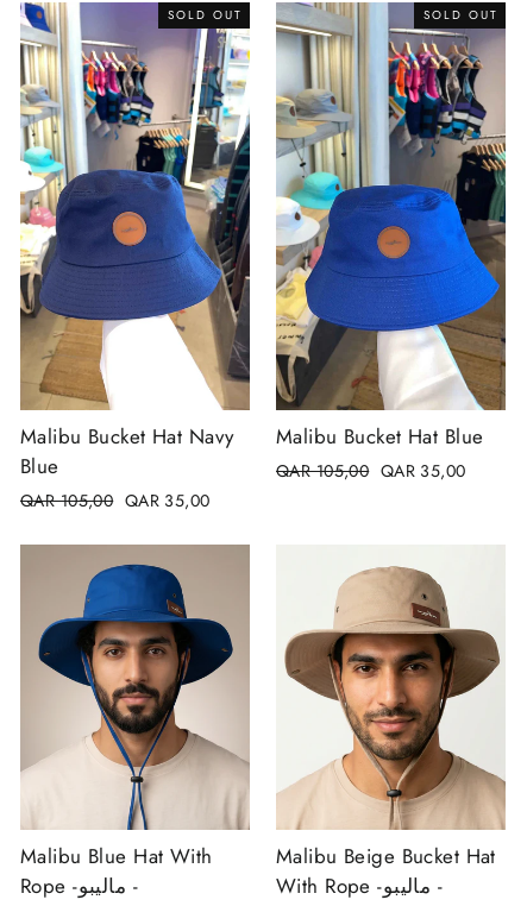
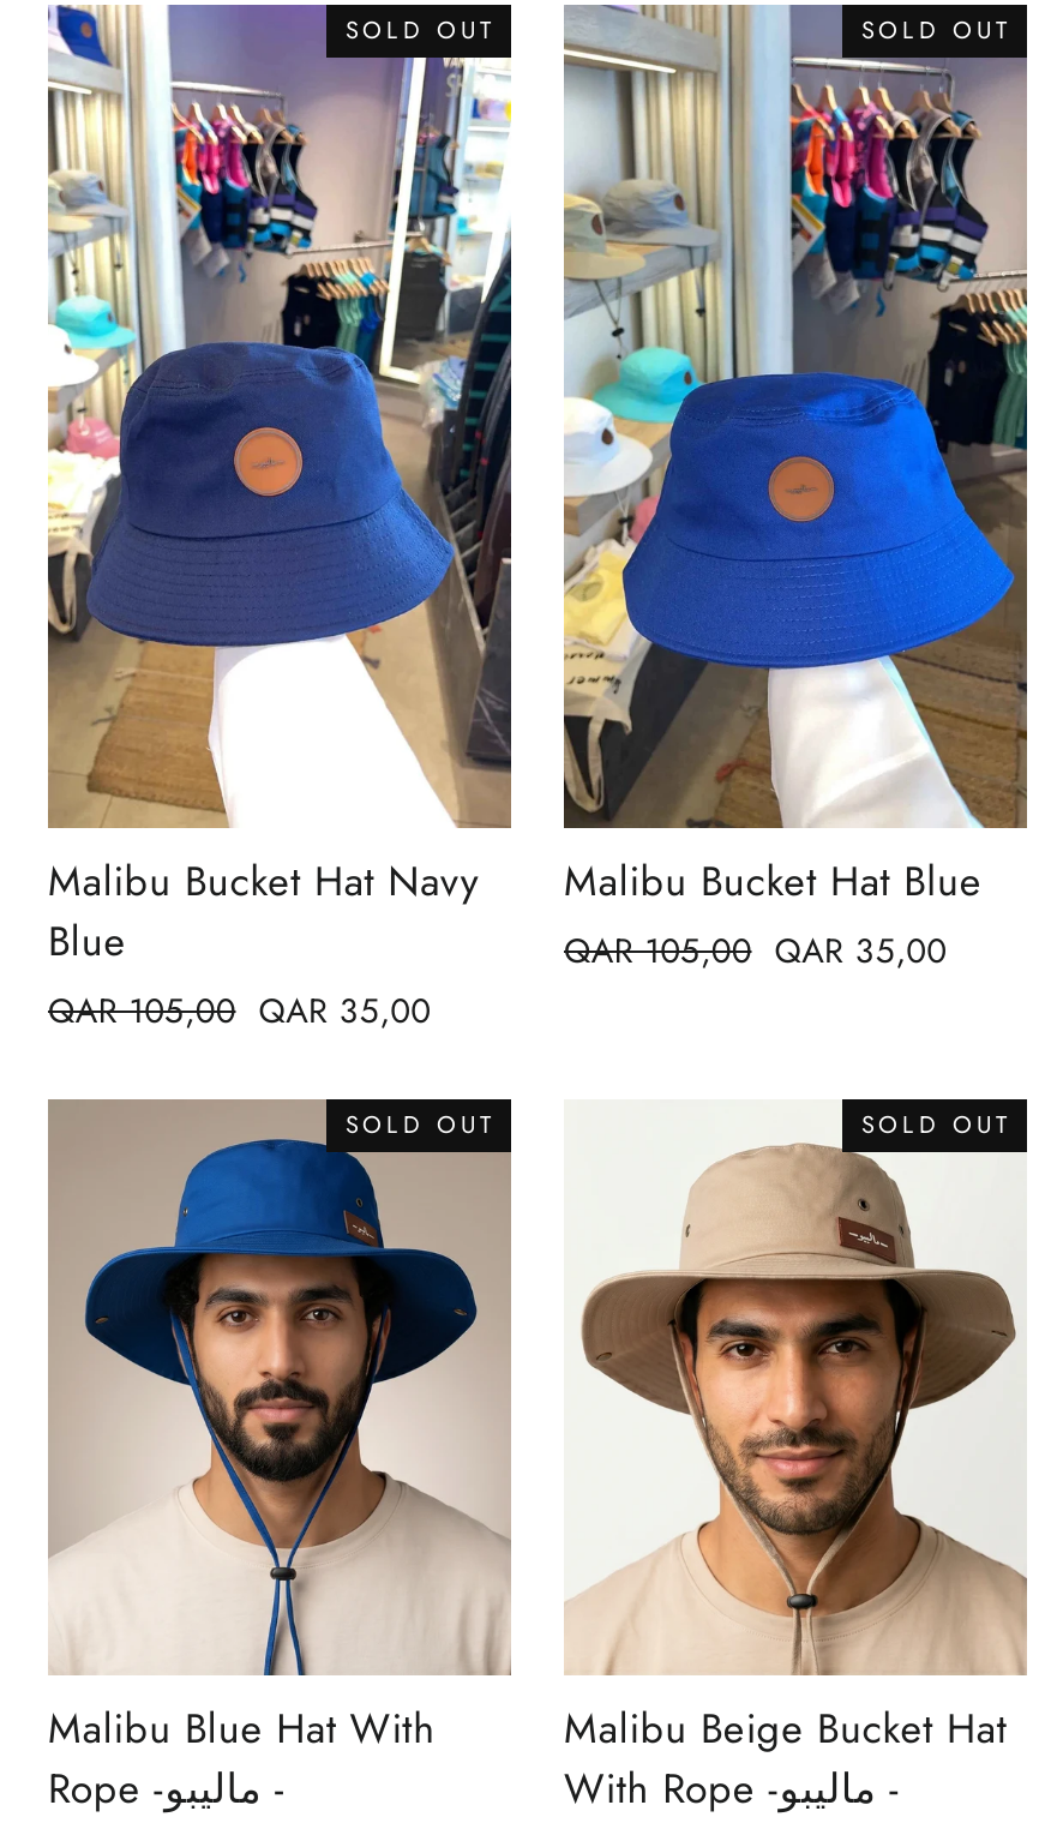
none -> [346,1107,497,1143] SOLD OUT
none -> [861,1107,1013,1143] SOLD OUT

